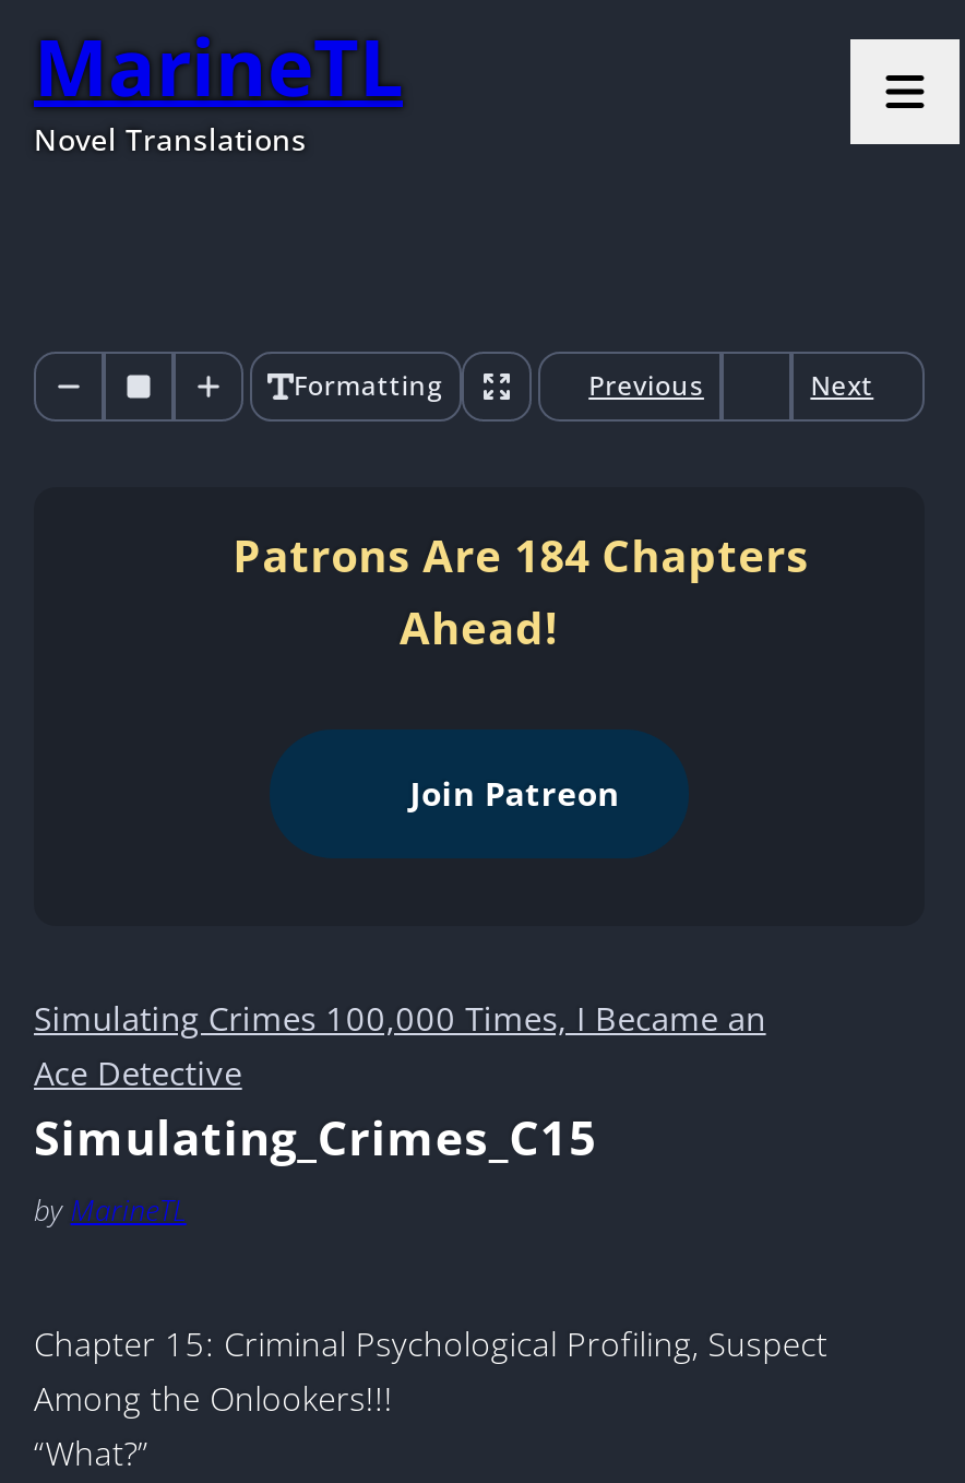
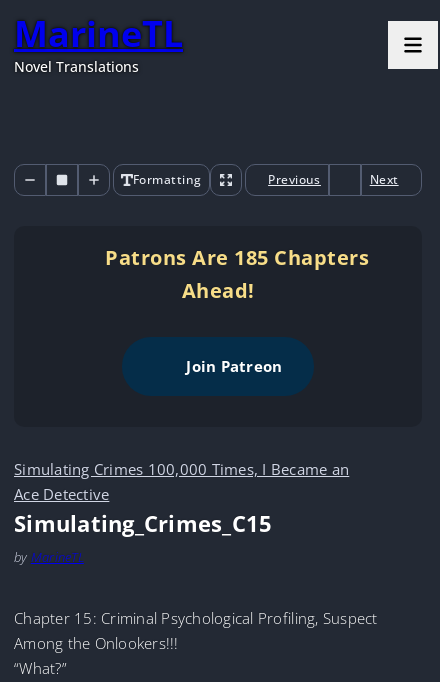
[221,527,809,586] Patrons Are 184 Chapters -> [100,244,369,271] Patrons Are 185 Chapters

